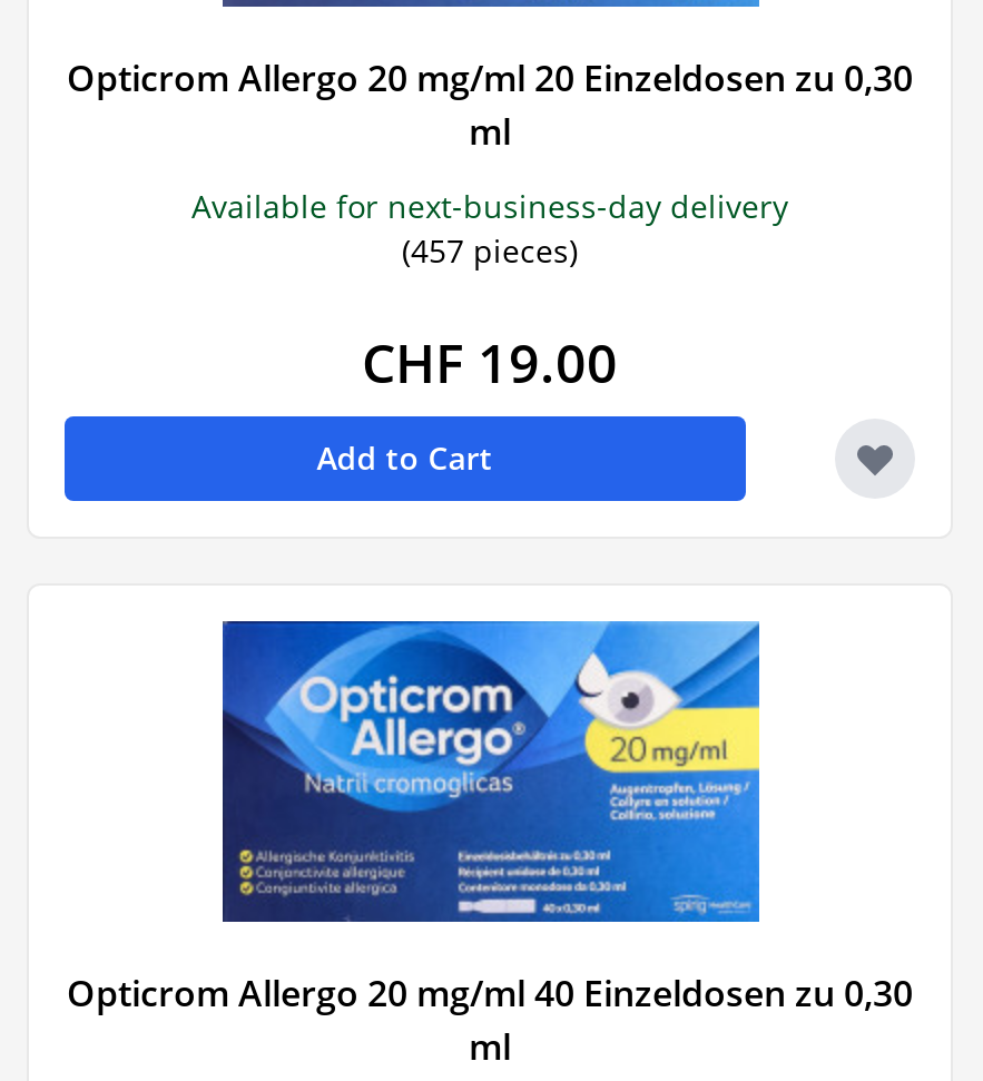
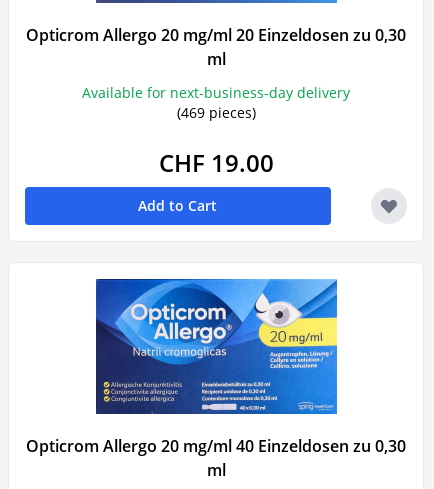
[402,229,578,272] (457 pieces) -> [176,103,255,122] (469 pieces)

